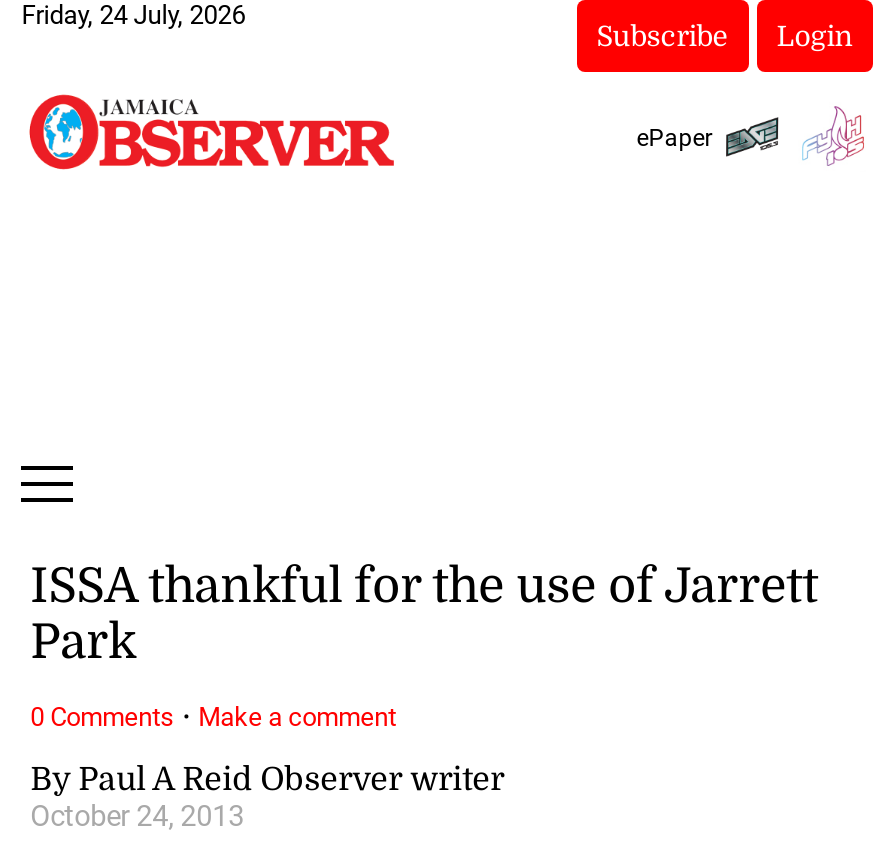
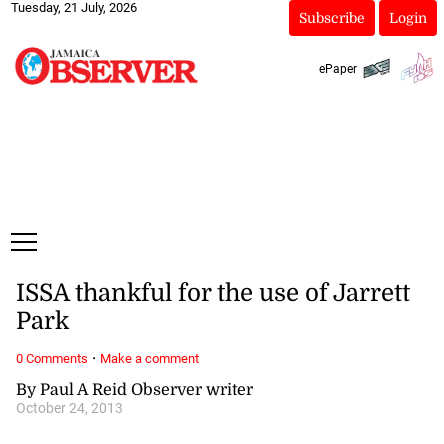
[21,0,245,30] Friday, 24 July, 2026 -> [11,0,137,15] Tuesday, 21 July, 2026

